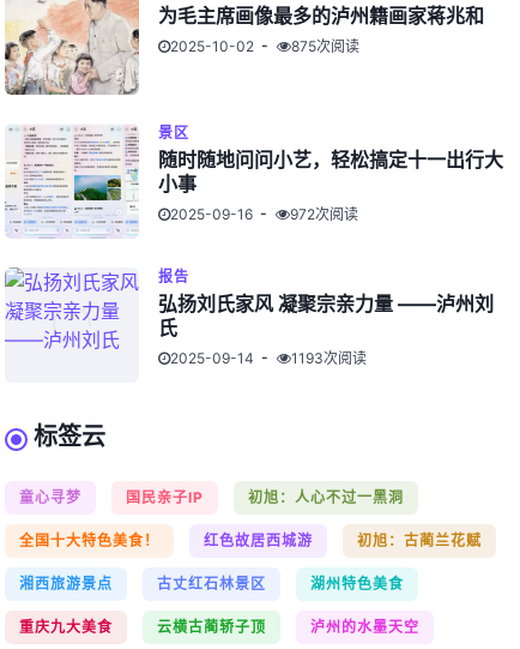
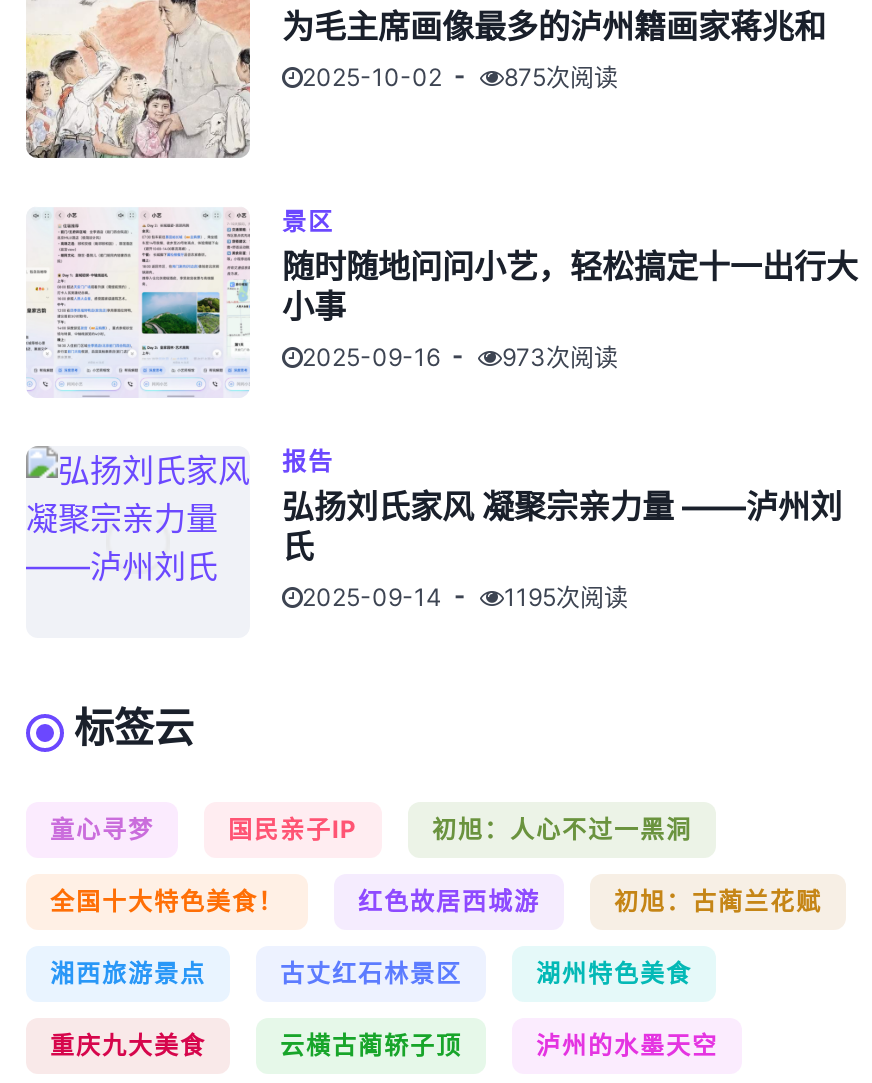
[290,205,358,223] 972次阅读 -> [502,342,618,372] 973次阅读
[291,349,367,367] 1193次阅读 -> [504,582,628,612] 1195次阅读

